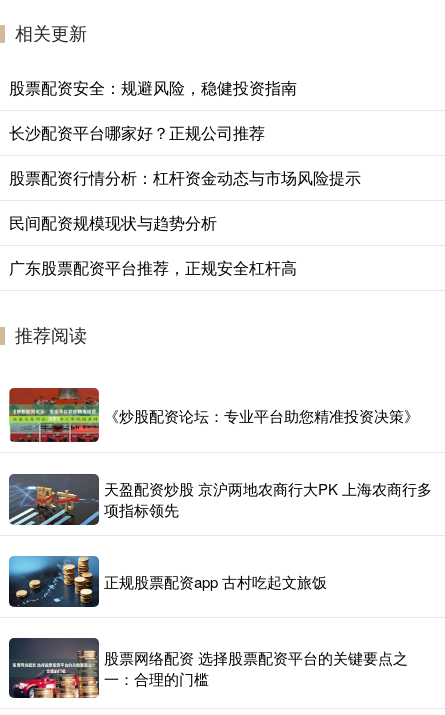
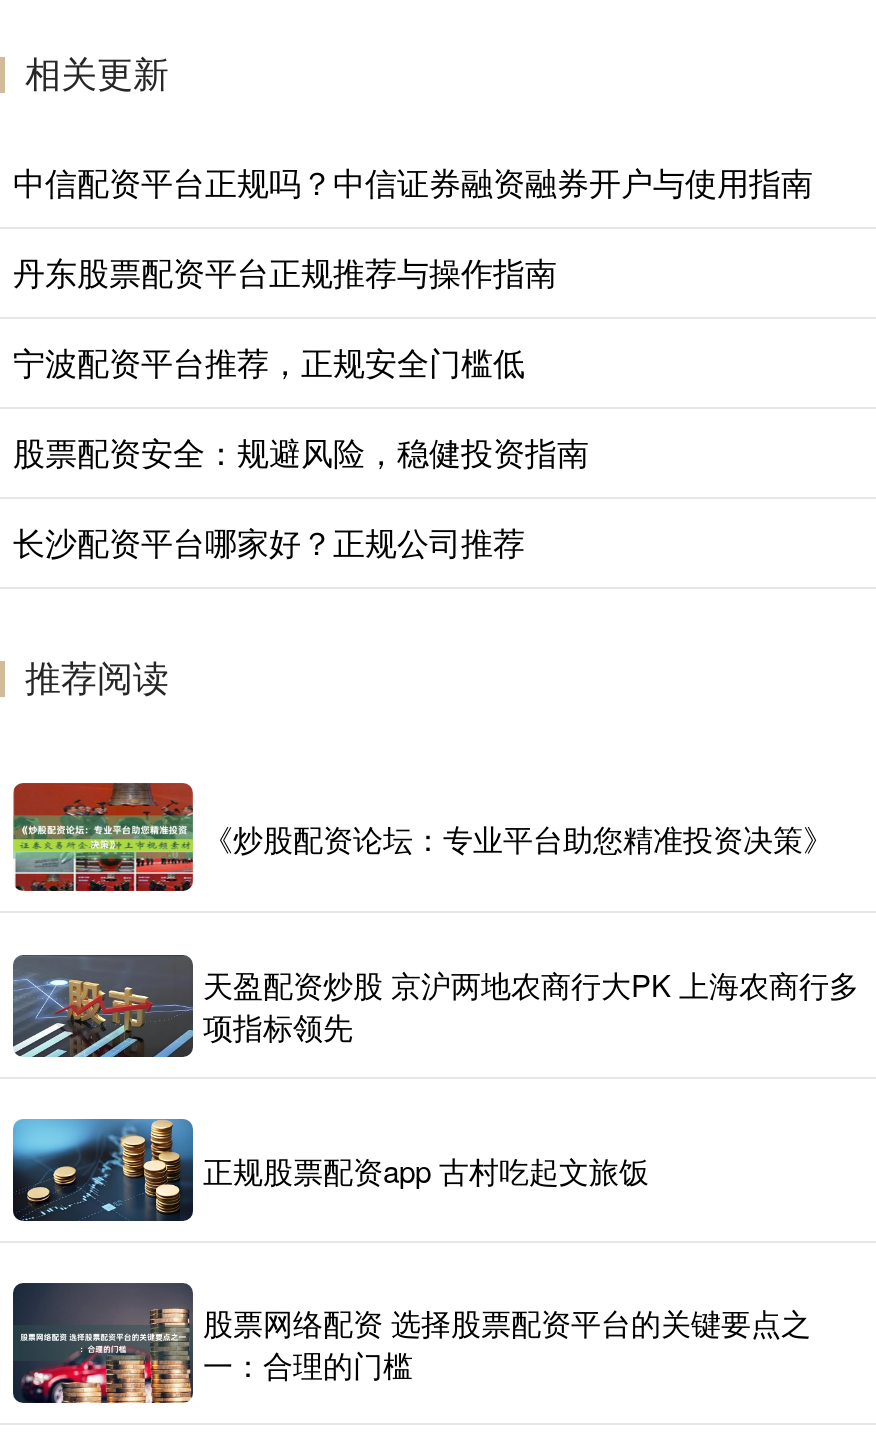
none -> [13,160,813,386] 中信配资平台正规吗？中信证券融资融券开户与使用指南 | 丹东股票配资平台正规推荐与操作指南 | 宁波配资平台推荐，正规安全门槛低
moved [9,76,297,144] -> [13,430,589,566]: 股票配资安全：规避风险，稳健投资指南 | 长沙配资平台哪家好？正规公司推荐
[9,166,361,279] 股票配资行情分析：杠杆资金动态与市场风险提示 | 民间配资规模现状与趋势分析 | 广东股票配资平台推荐，正规安全杠杆高 -> none

